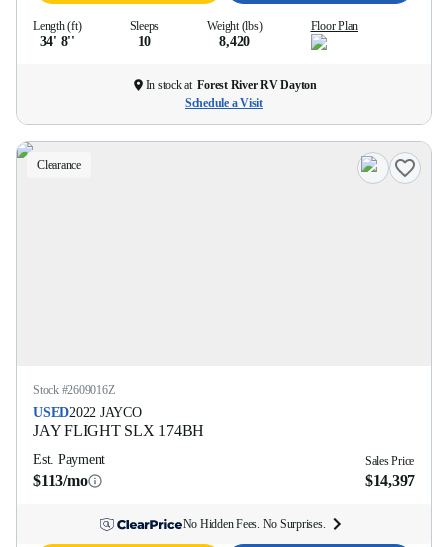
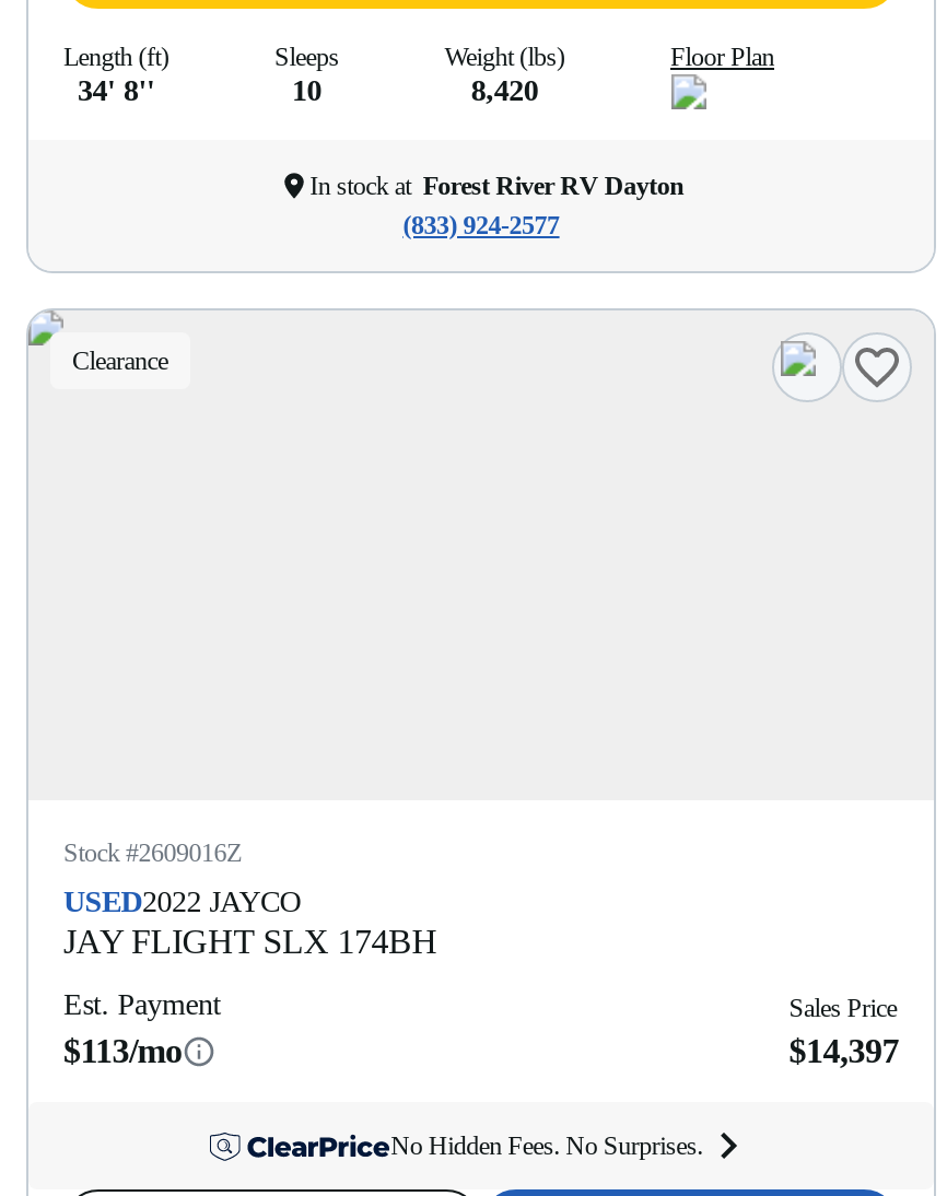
[185,96,263,110] Schedule a Visit -> [403,210,559,241] (833) 924-2577

